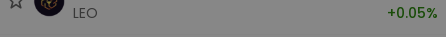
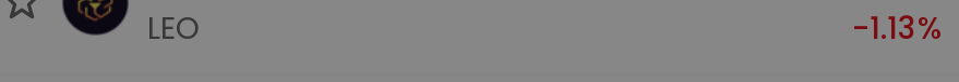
[387,2,438,22] +0.05% -> [852,5,944,49] -1.13%

